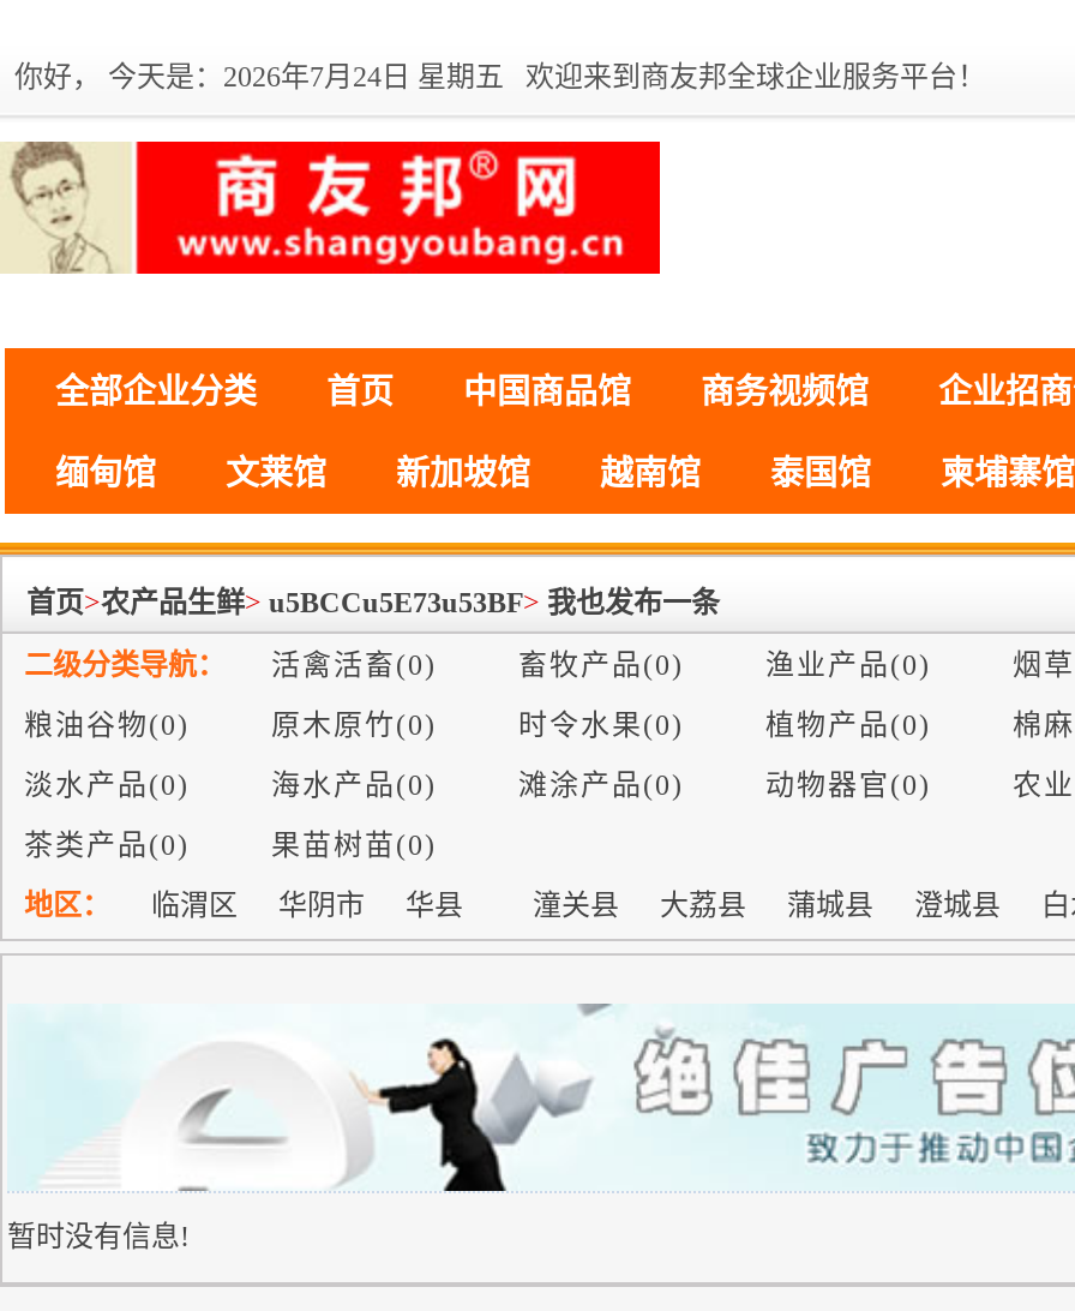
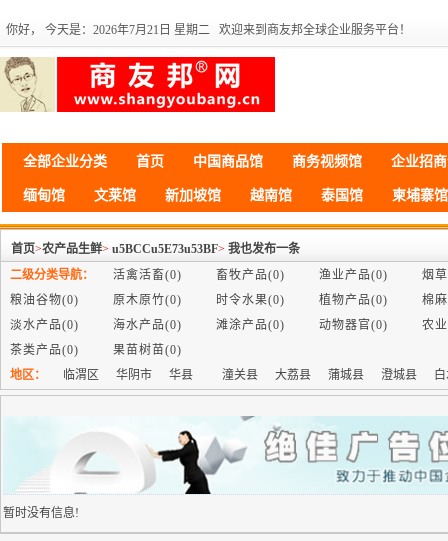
[0,60,986,94] 你好，今天是：2026年7月24日 星期五 欢迎来到商友邦全球企业服务平台！ -> [0,23,411,37] 你好，今天是：2026年7月21日 星期二 欢迎来到商友邦全球企业服务平台！

